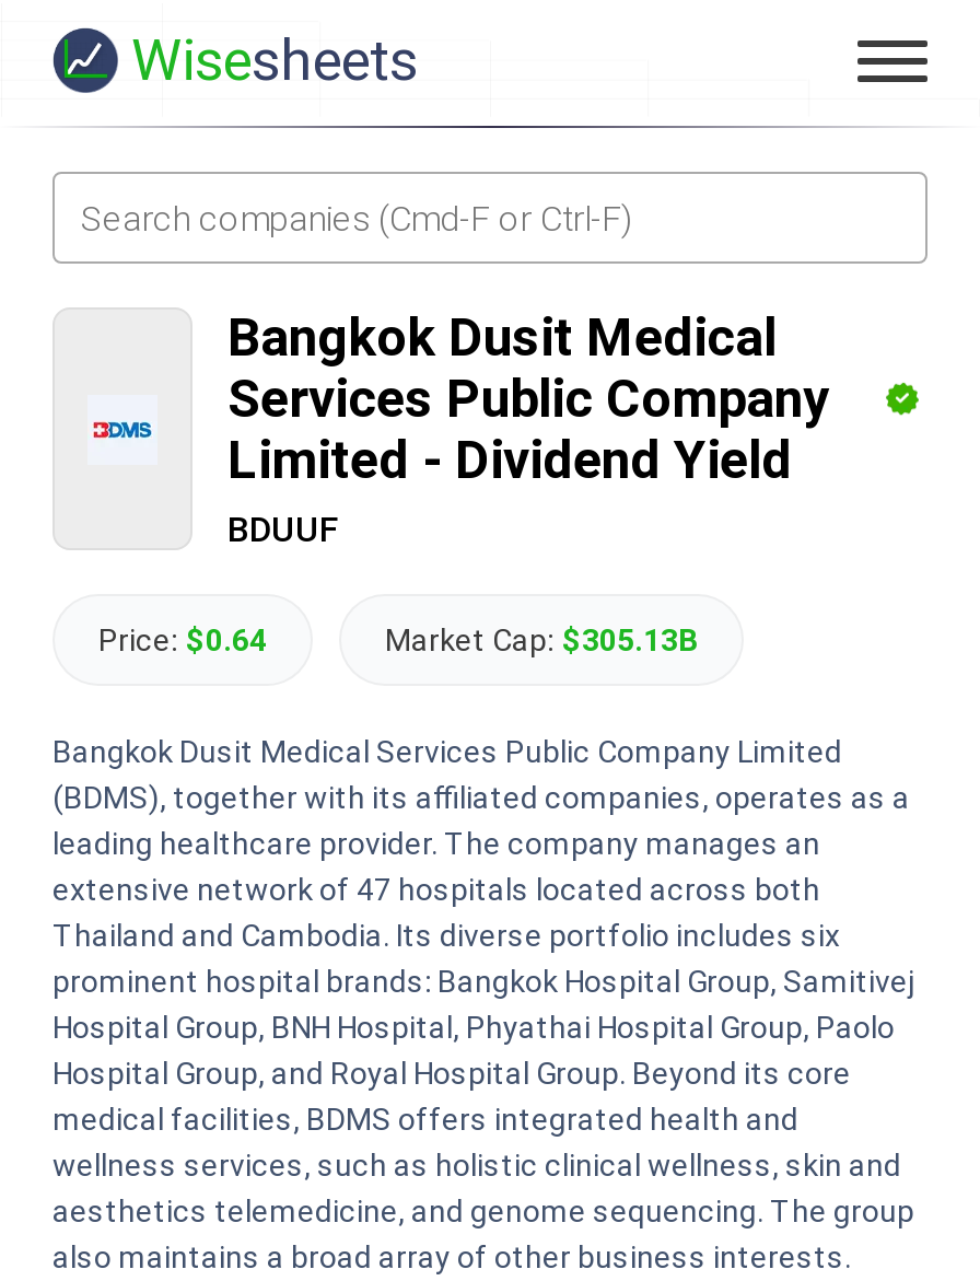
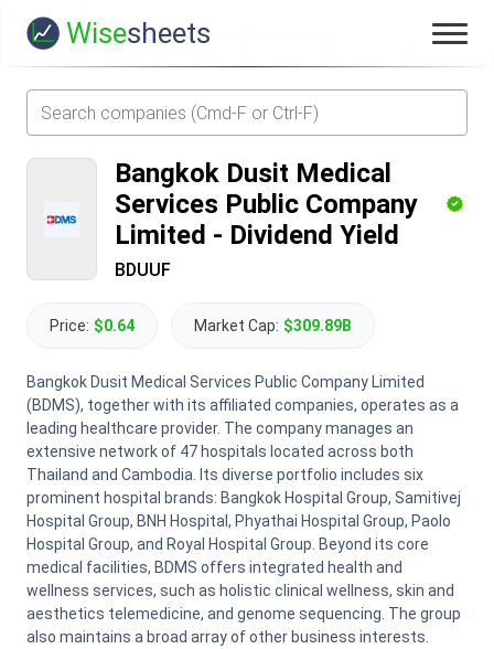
[385,622,698,657] Market Cap: $305.13B -> [194,317,352,334] Market Cap: $309.89B

